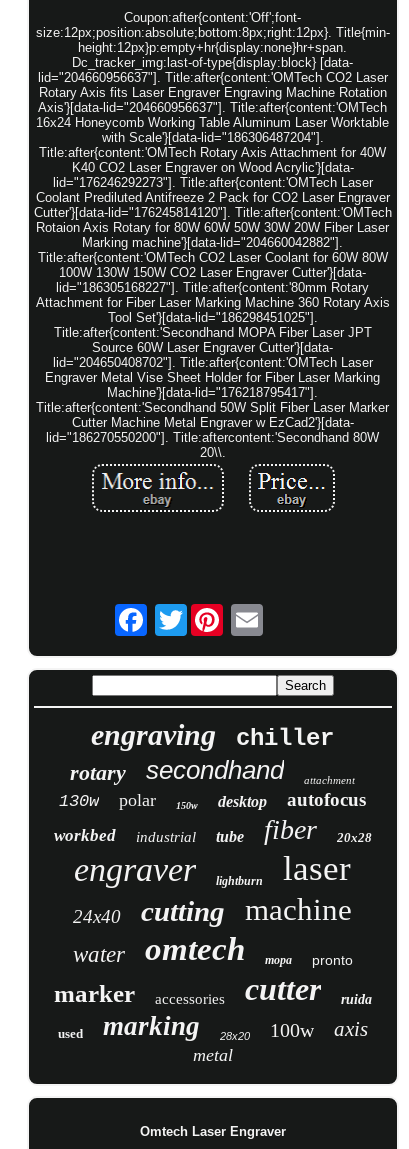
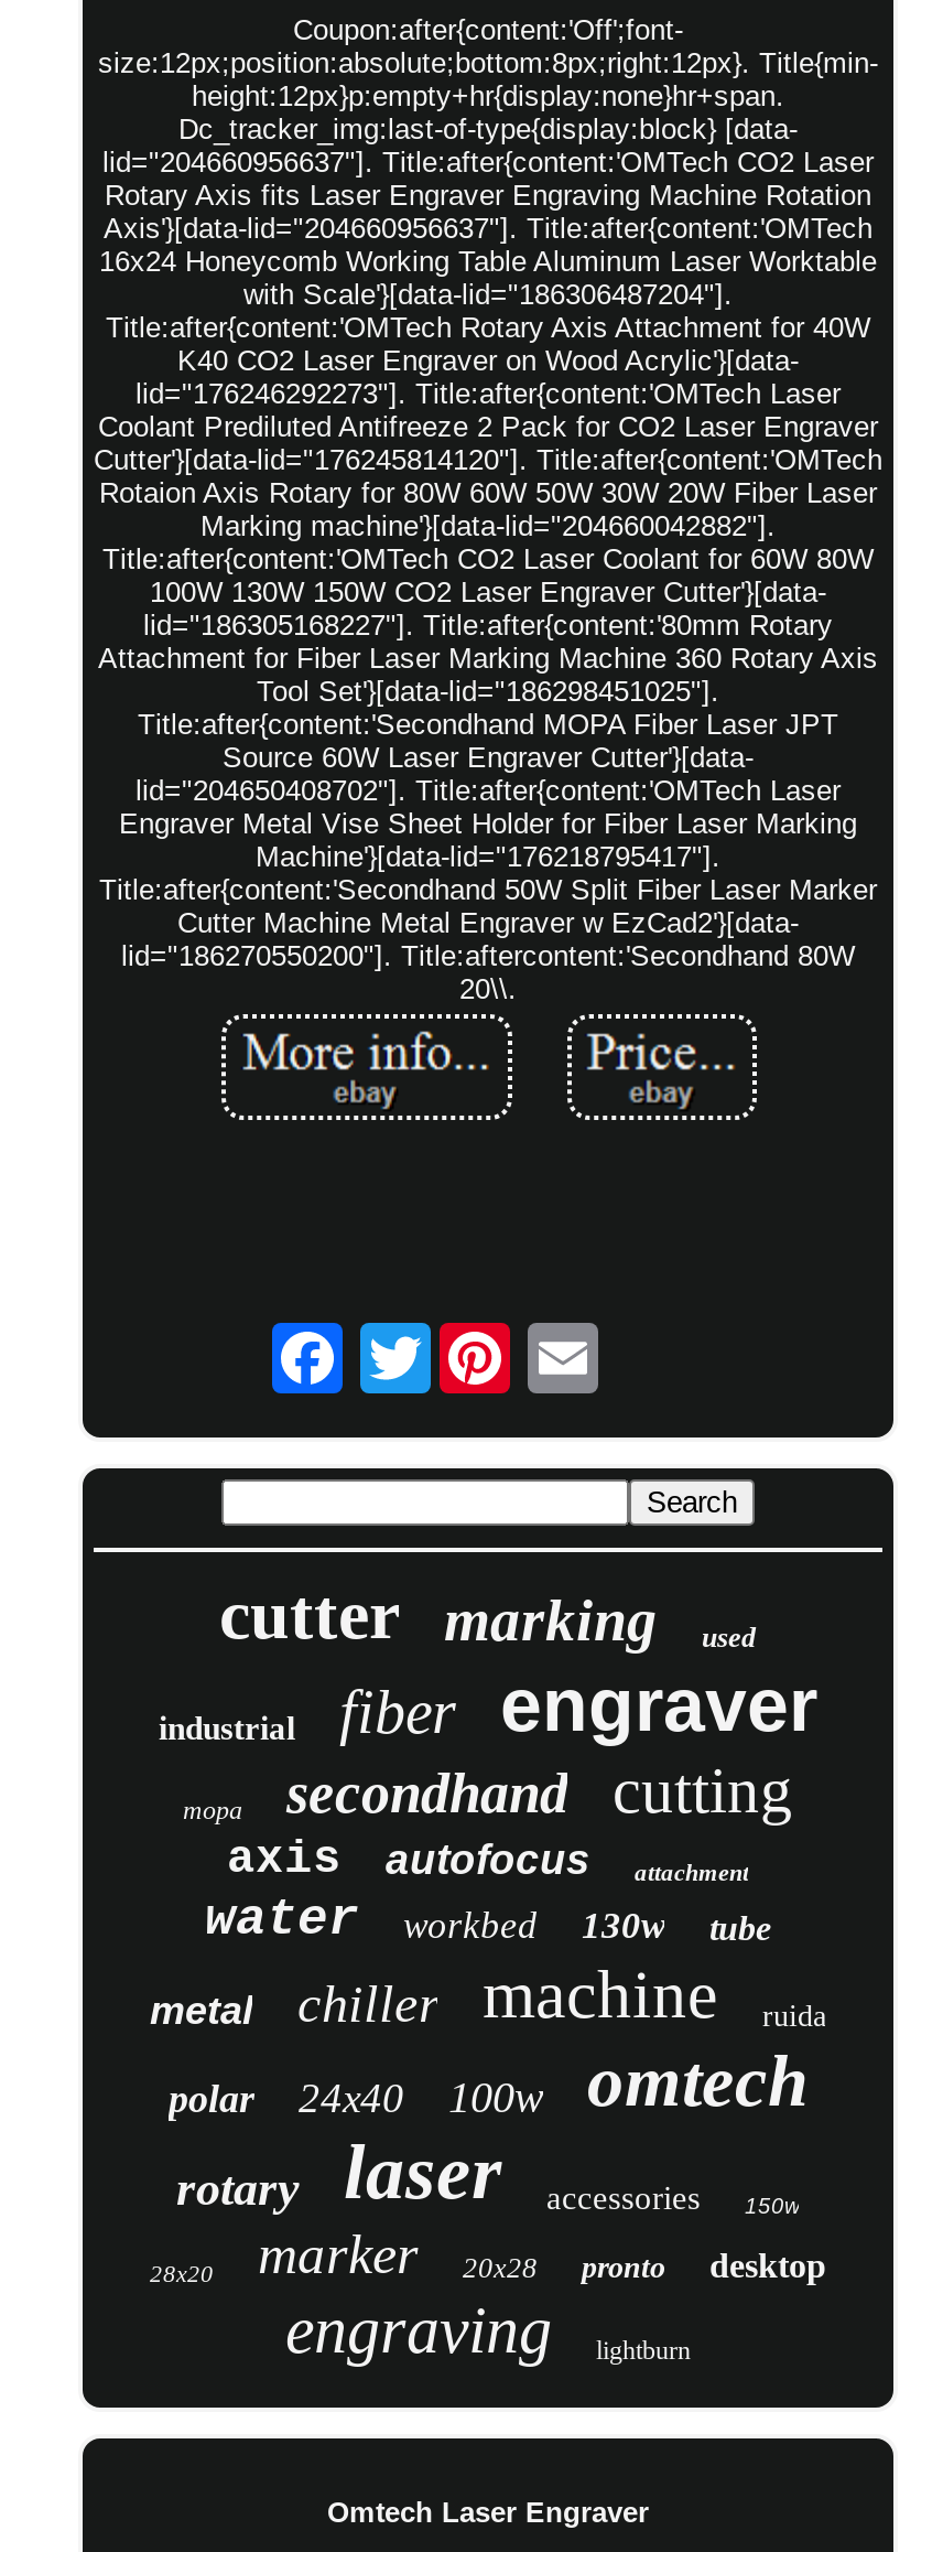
moved [91,718,216,751] -> [285,2292,552,2365]: engraving
moved [54,725,372,888] -> [159,1662,826,2283]: chiller | rotary | secondhand | ... | 20x28 | engraver
moved [54,849,372,1065] -> [150,1573,826,2285]: laser | 24x40 | cutting | ... | axis | metal
moved [216,874,263,888] -> [596,2334,691,2365]: lightburn

